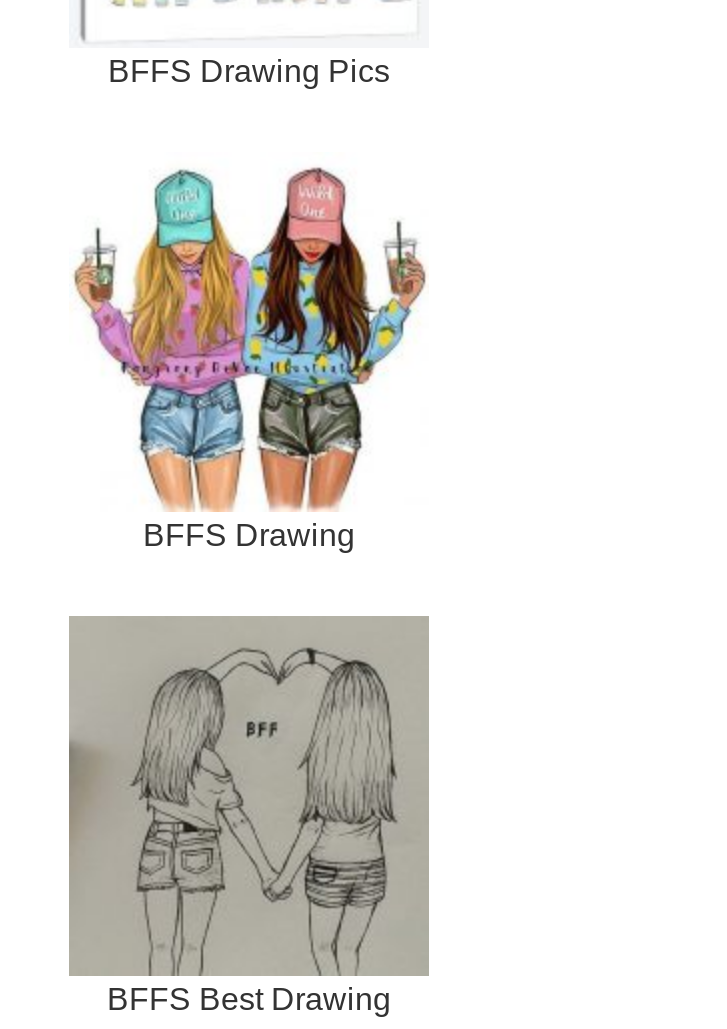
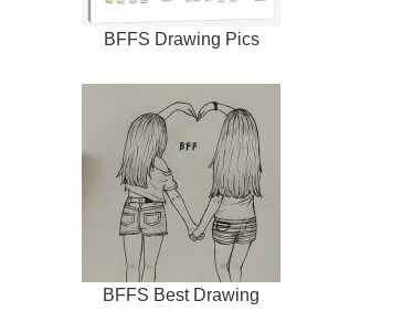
[73,152,427,552] [image] | BFFS Drawing -> none

